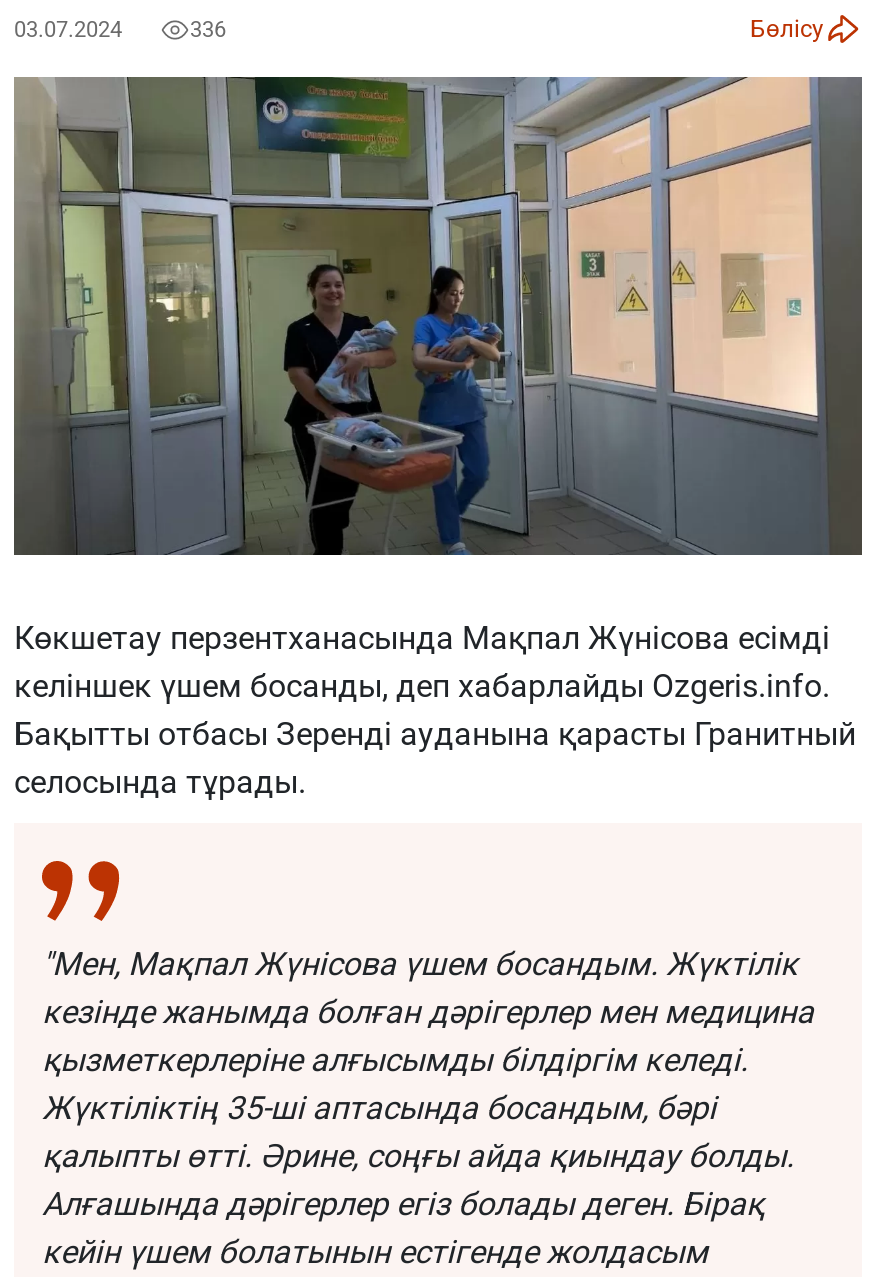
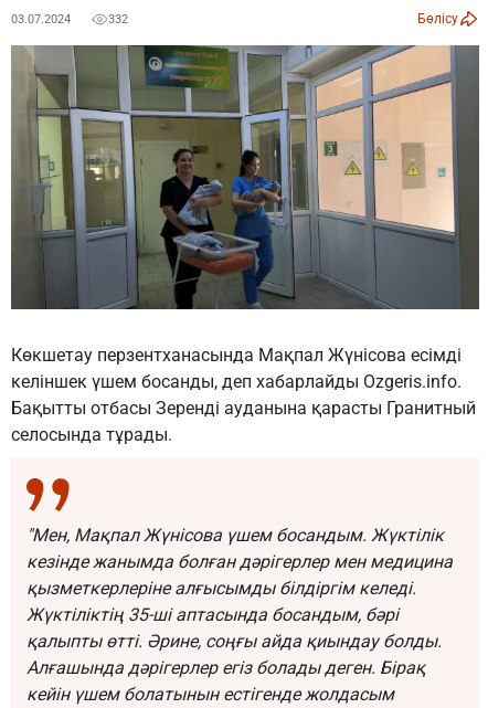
[190,16,226,42] 336 -> [108,12,128,26] 332

